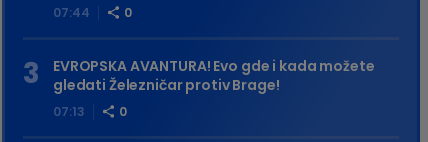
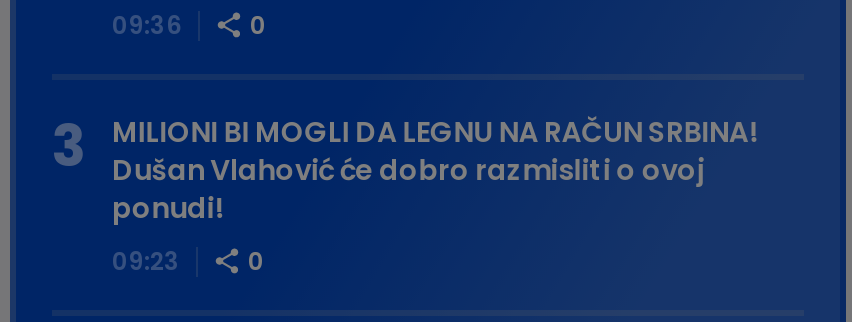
[53,4,132,21] 07:44 0 -> [112,8,266,42] 09:36 0
[53,56,374,95] EVROPSKA AVANTURA! Evo gde i kada možete | gledati Železničar protiv Brage! -> [112,112,756,228] MILIONI BI MOGLI DA LEGNU NA RAČUN SRBINA! | Dušan Vlahović će dobro razmisliti o ovoj | ponudi!
[53,103,127,120] 07:13 0 -> [112,244,264,278] 09:23 0

